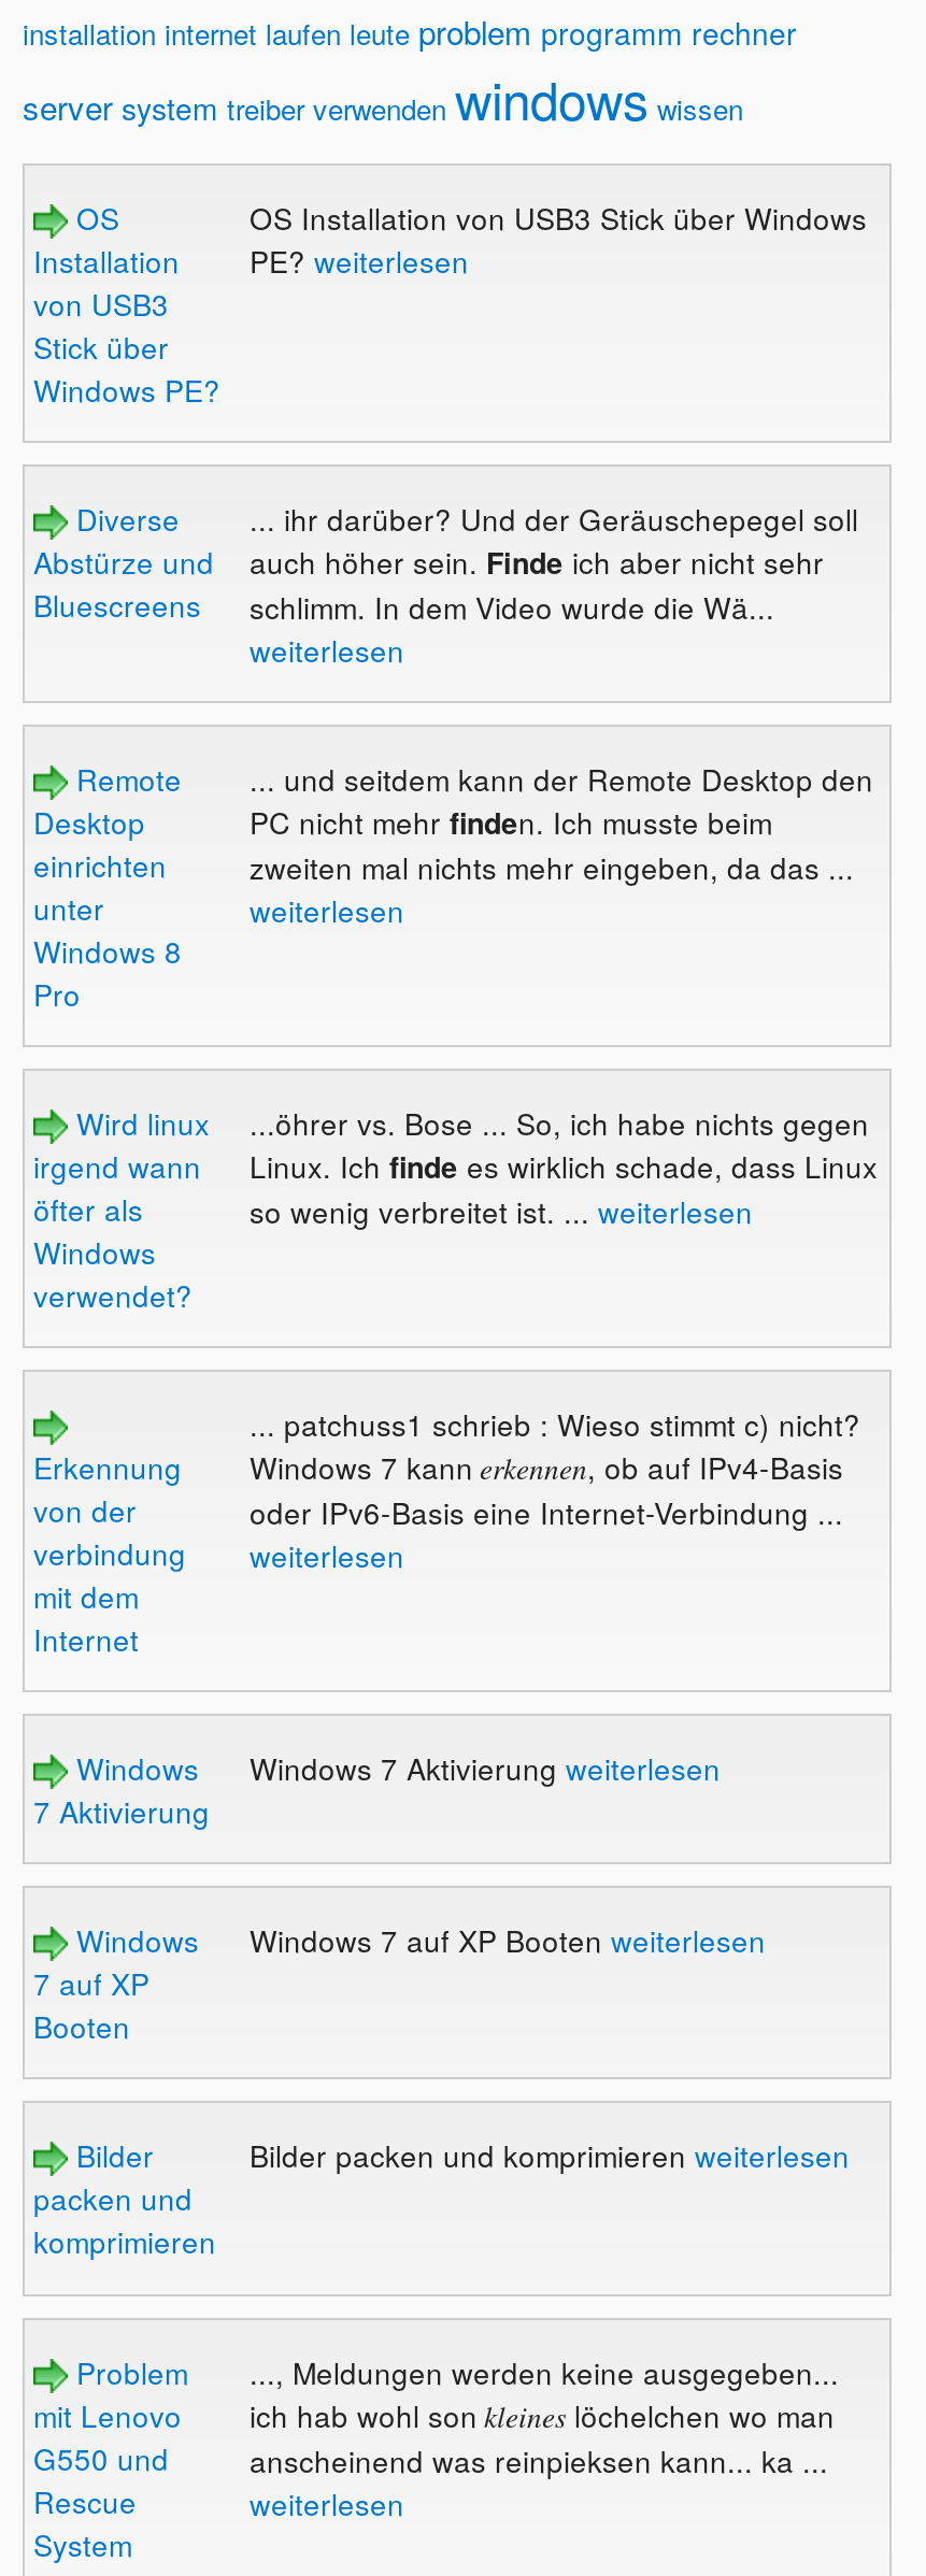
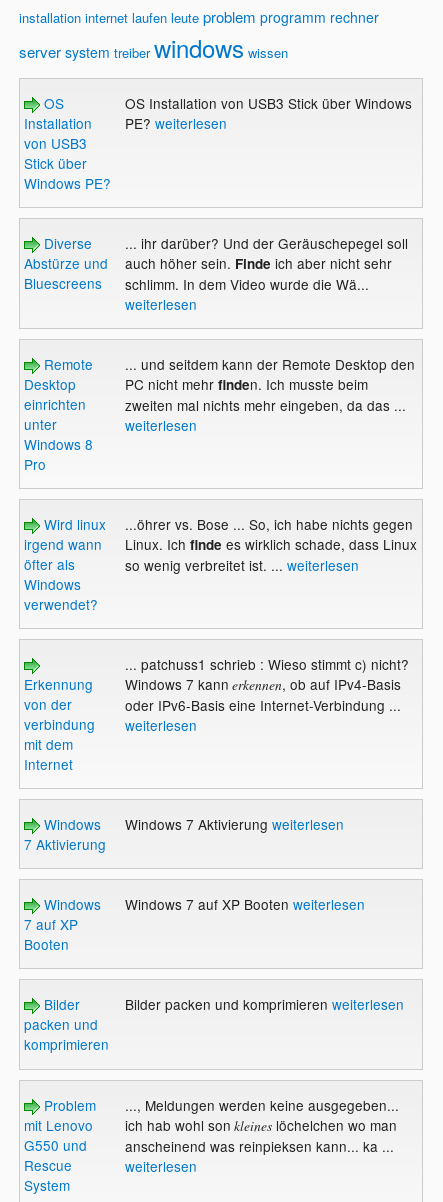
[23,61,743,136] server system treiber verwenden windows wissen -> [19,30,288,65] server system treiber windows wissen

